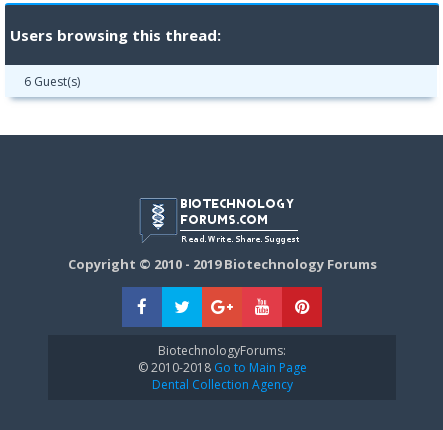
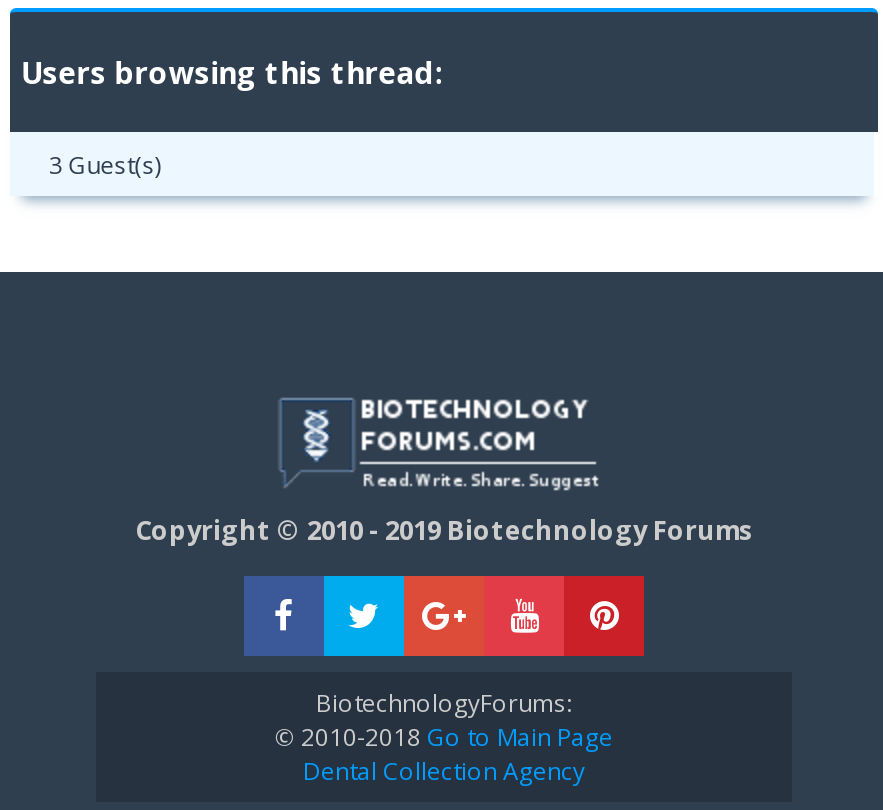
[24,73,80,90] 6 Guest(s) -> [49,147,161,181] 3 Guest(s)

